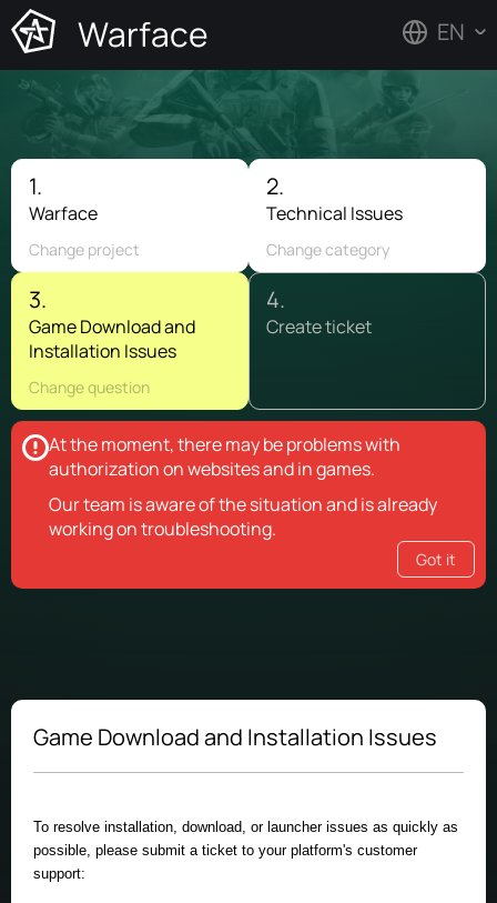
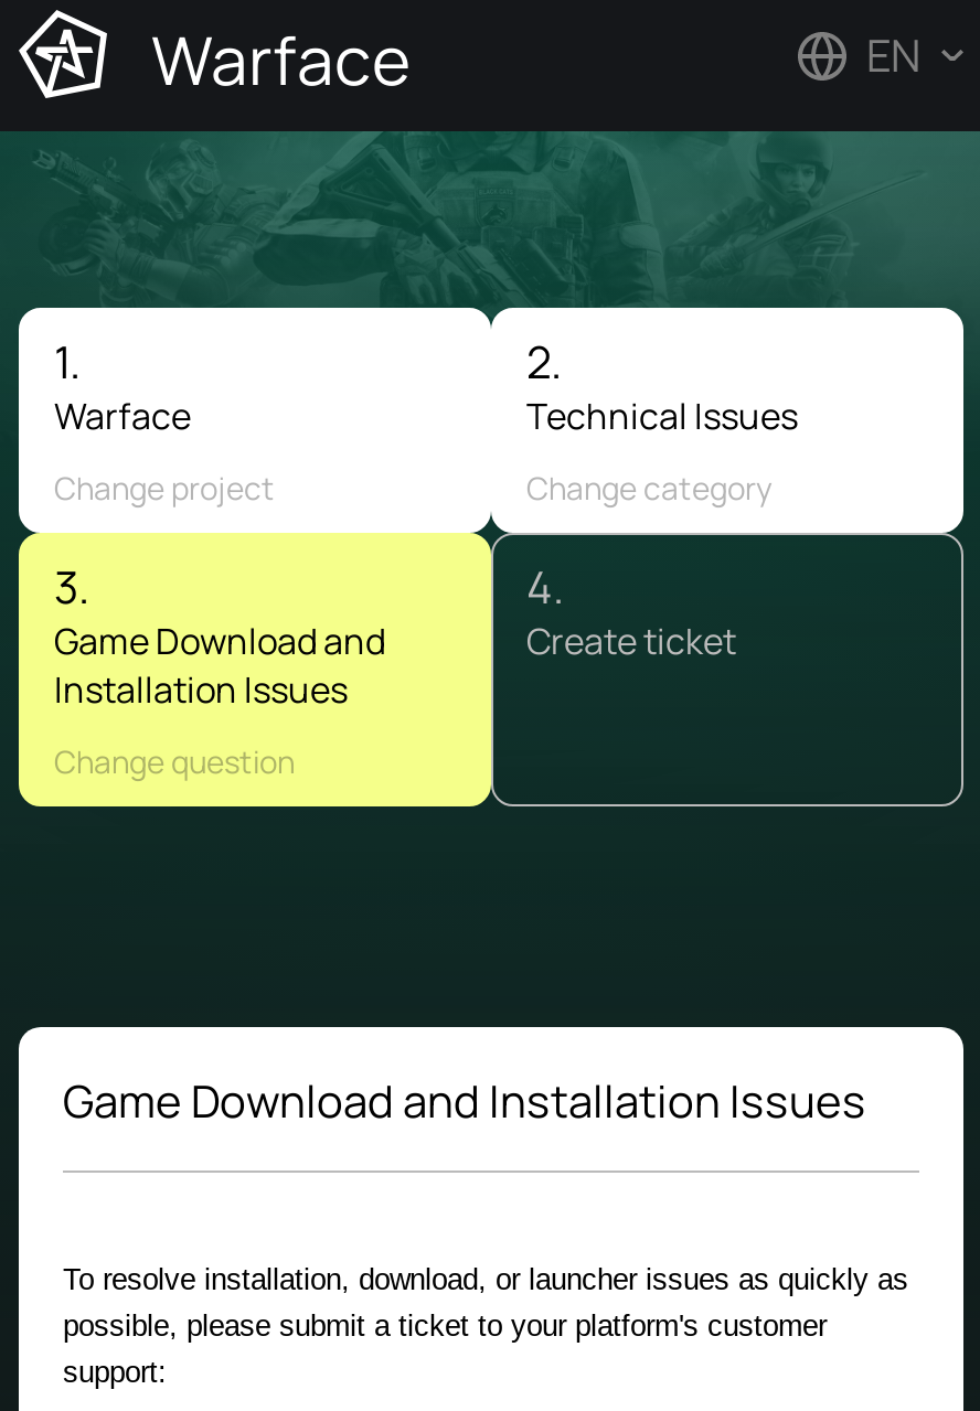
[10,420,487,590] [image] | At the moment, there may be problems with | authorization on websites and in games. | Our team is aware of the situation and is already | working on troubleshooting. | Got it -> none

